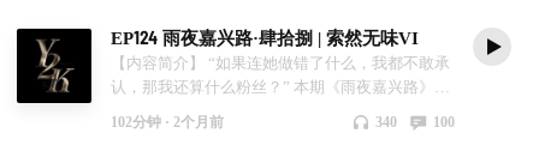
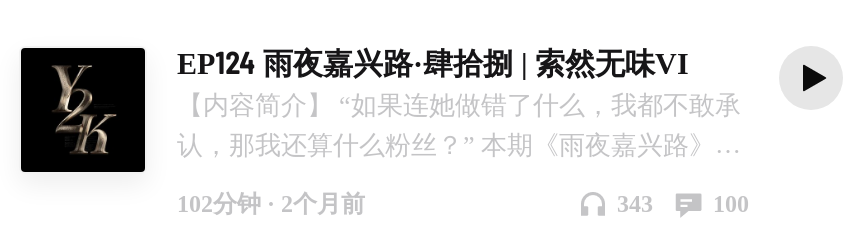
[375,113,397,130] 340 -> [617,189,653,217] 343

